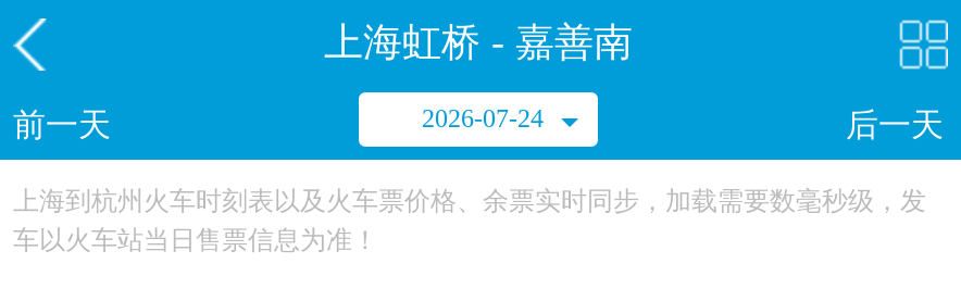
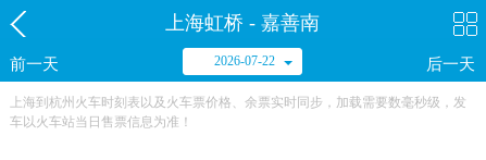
[422,103,550,134] 2026-07-24 -> [214,53,278,69] 2026-07-22

